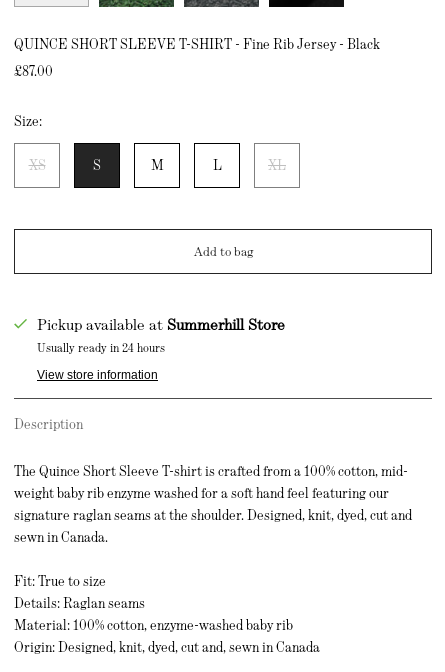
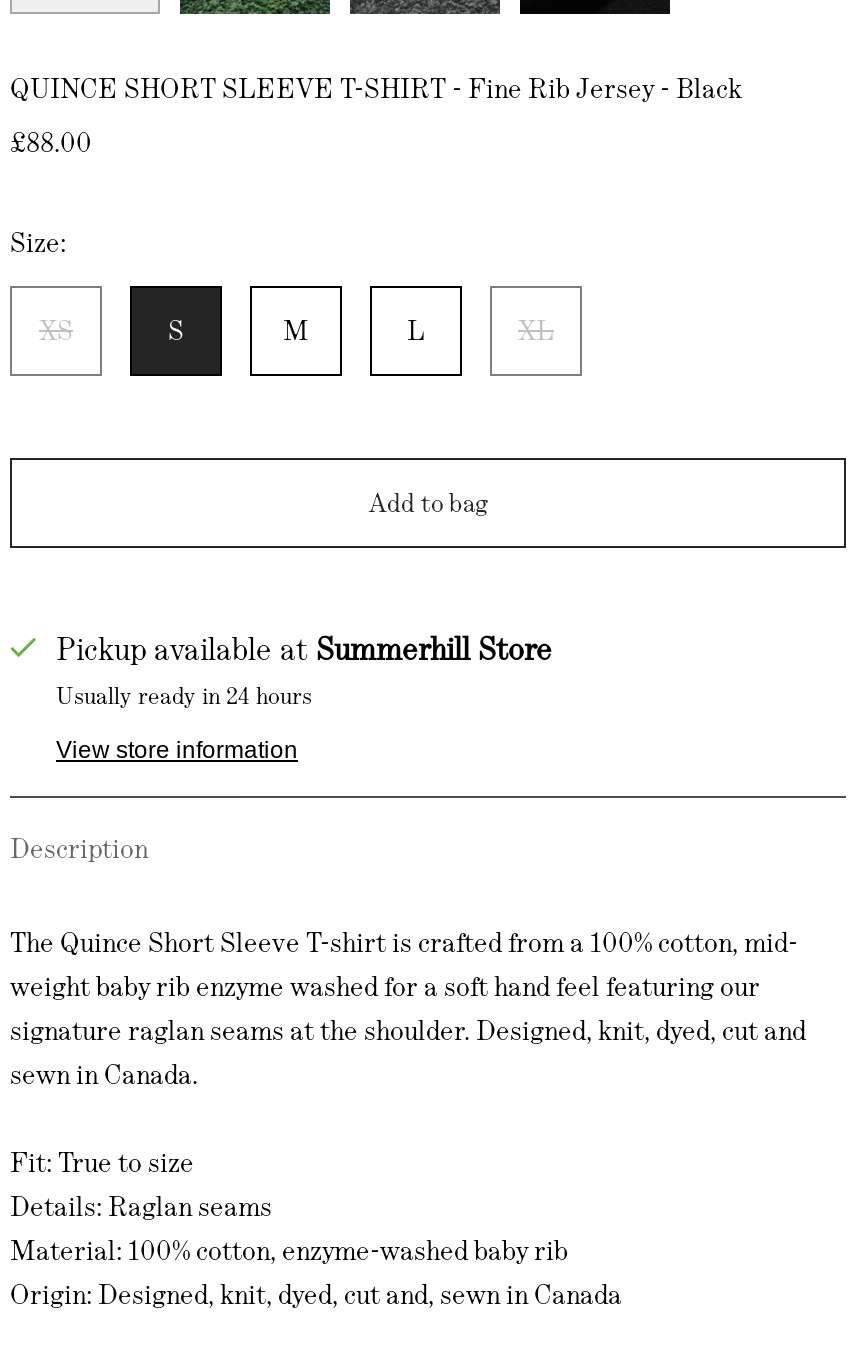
[14,61,53,81] £87.00 -> [10,123,92,163] £88.00

